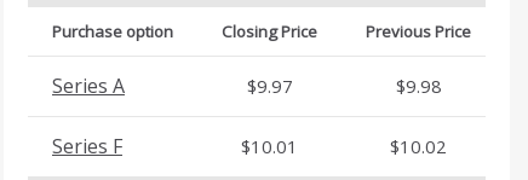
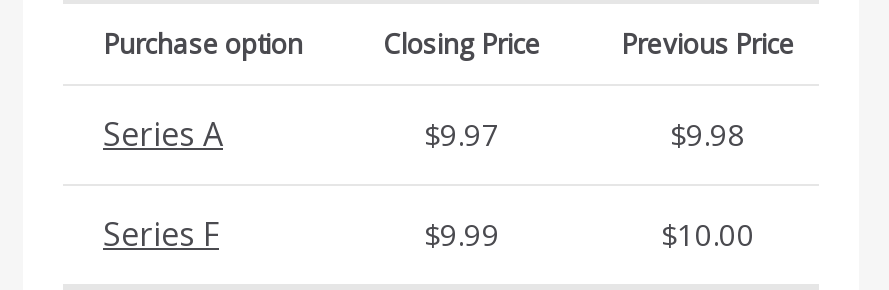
[241,134,298,158] $10.01 -> [424,213,500,253] $9.99
[390,134,447,158] $10.02 -> [661,213,755,253] $10.00

